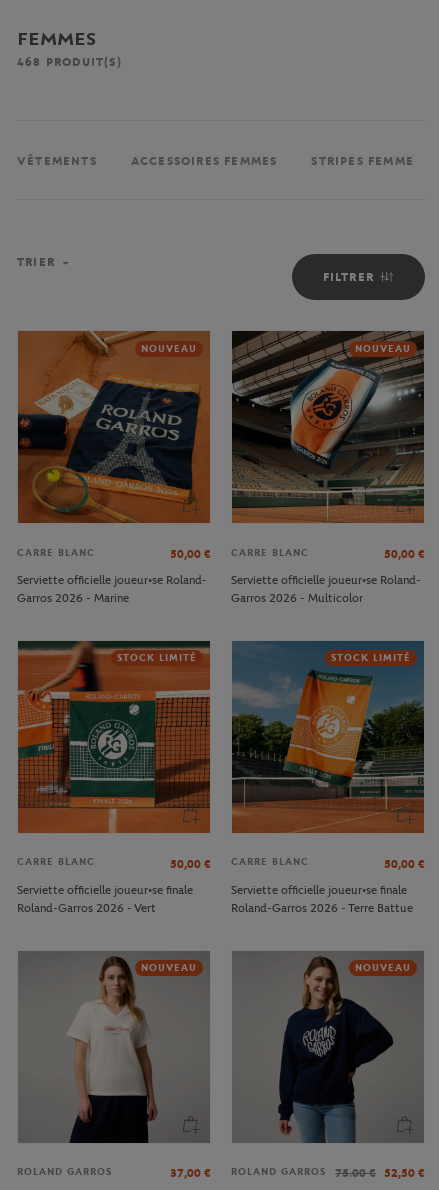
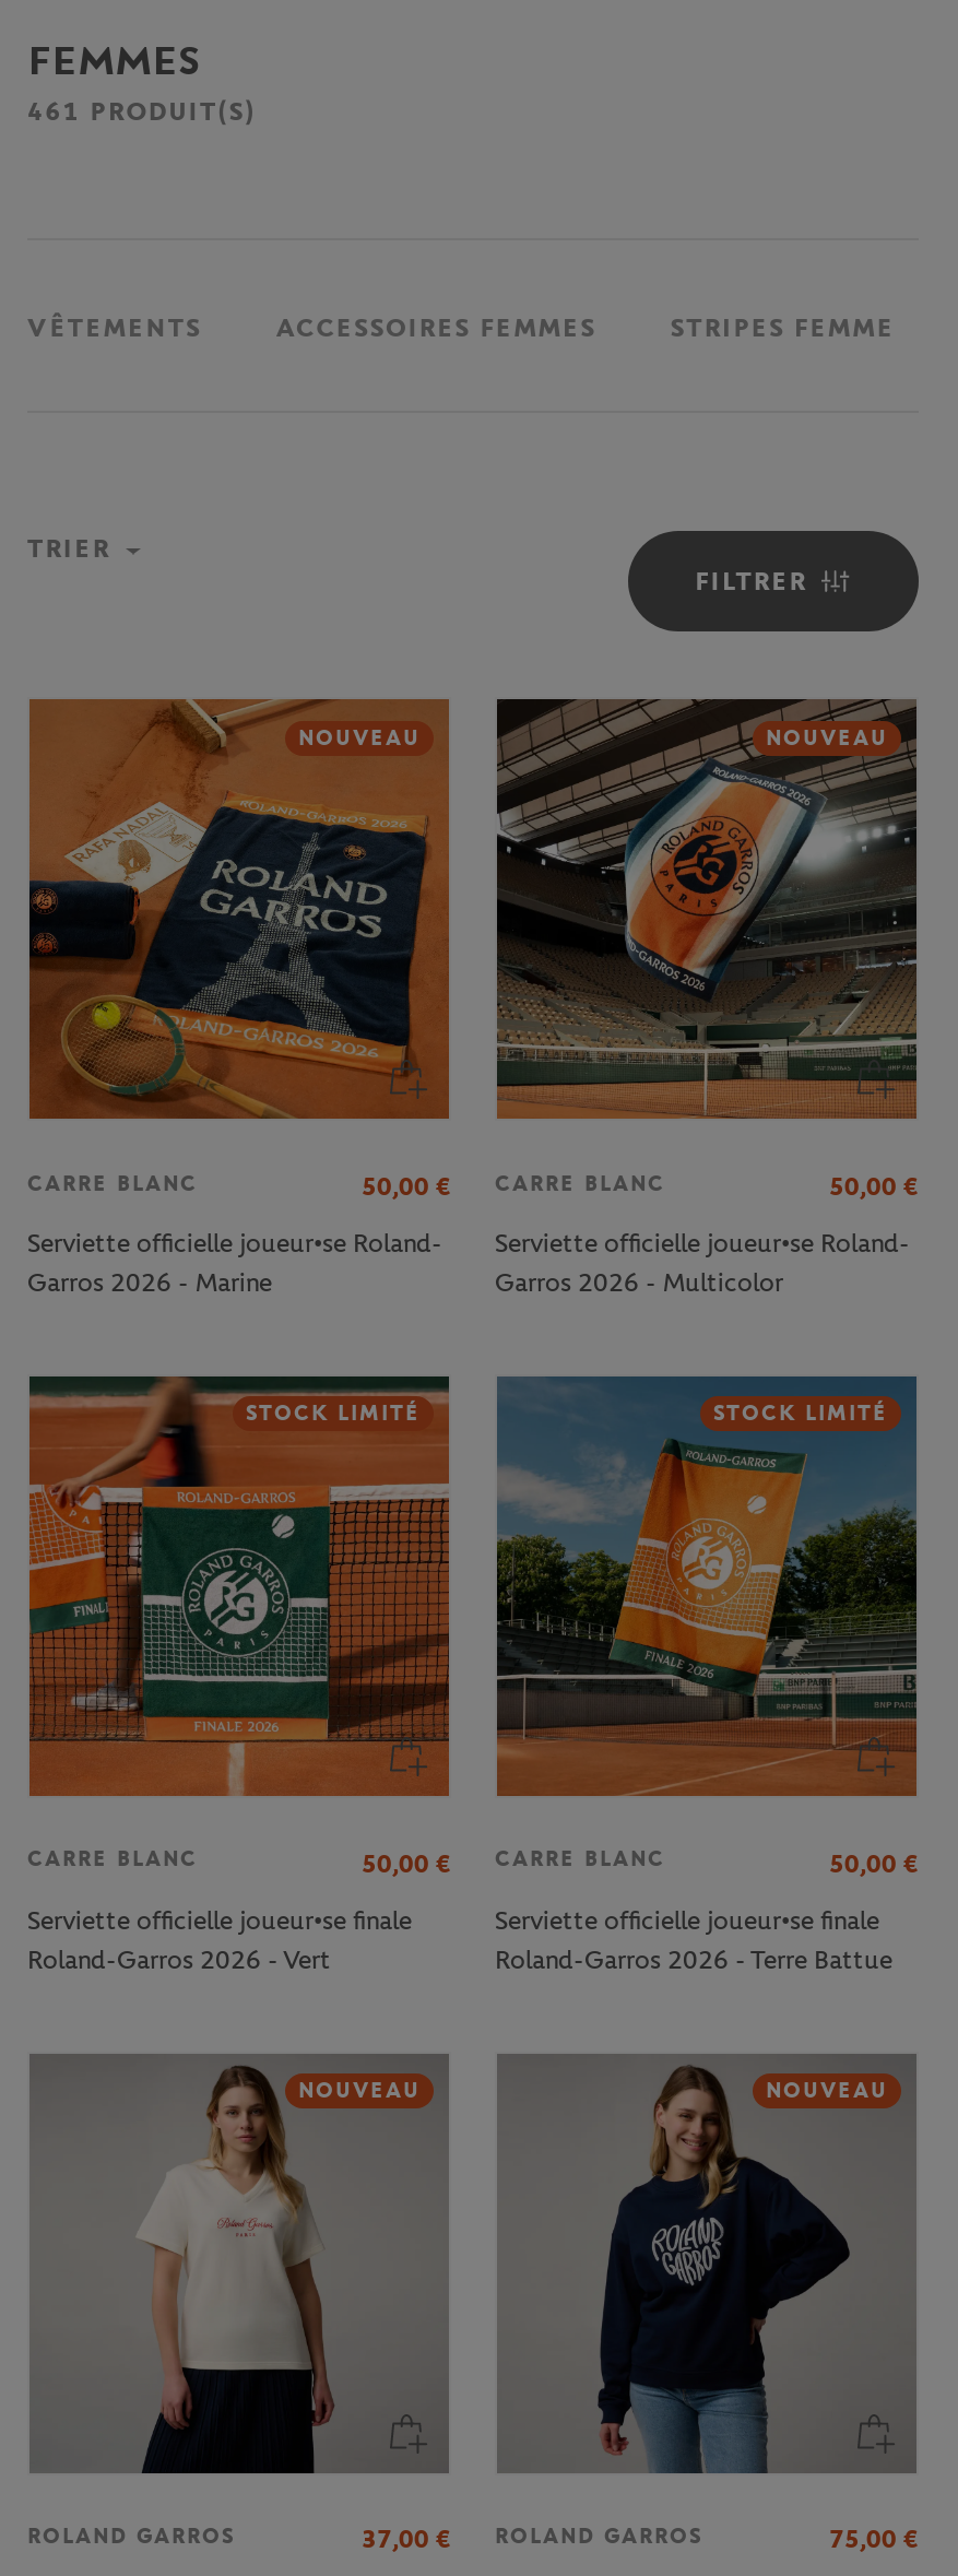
[17,55,122,69] 468 PRODUIT(S) -> [27,96,256,127] 461 PRODUIT(S)
[335,1166,425,1180] 75.00 € 52,50 € -> [829,2524,919,2555] 75,00 €

